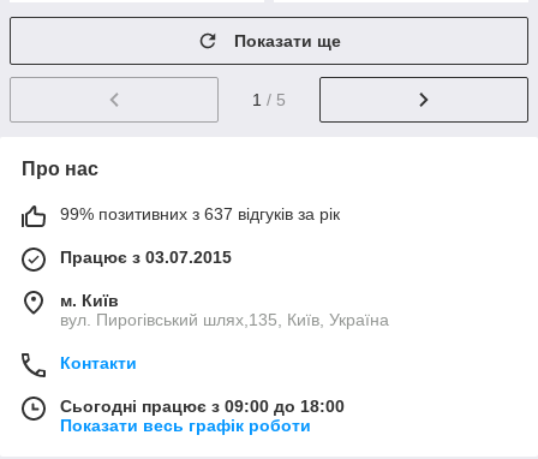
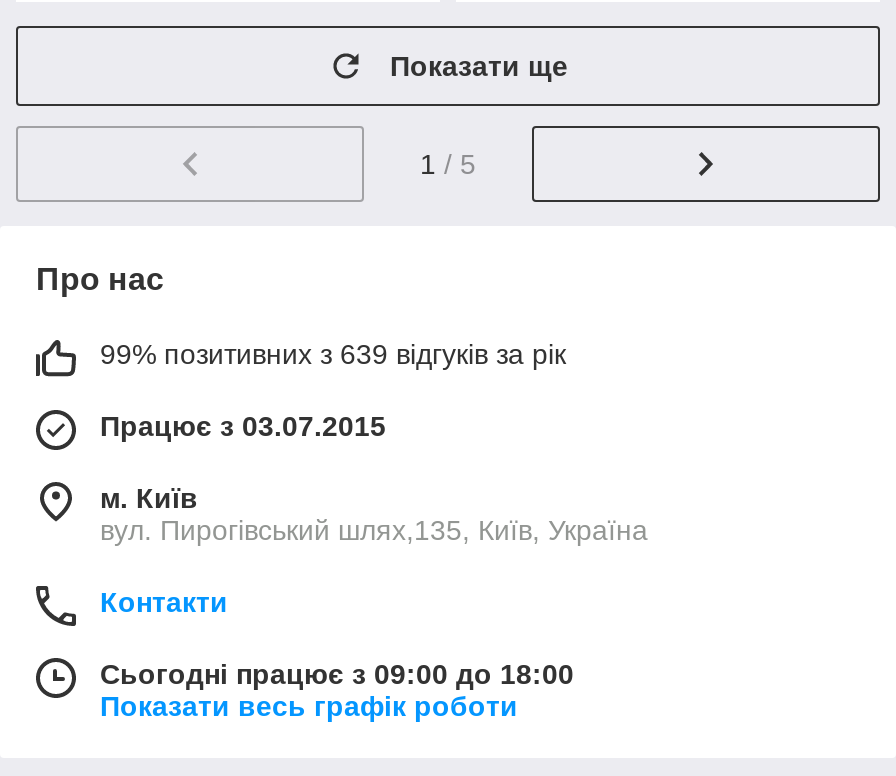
[60,204,340,223] 99% позитивних з 637 відгуків за рік -> [100,338,566,370] 99% позитивних з 639 відгуків за рік

